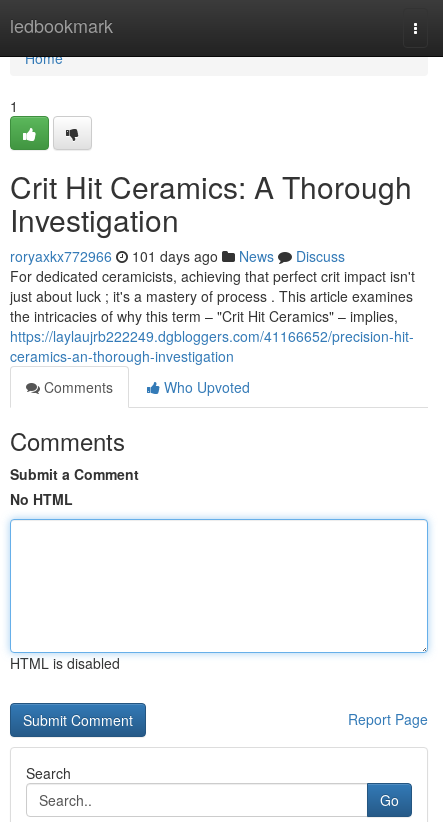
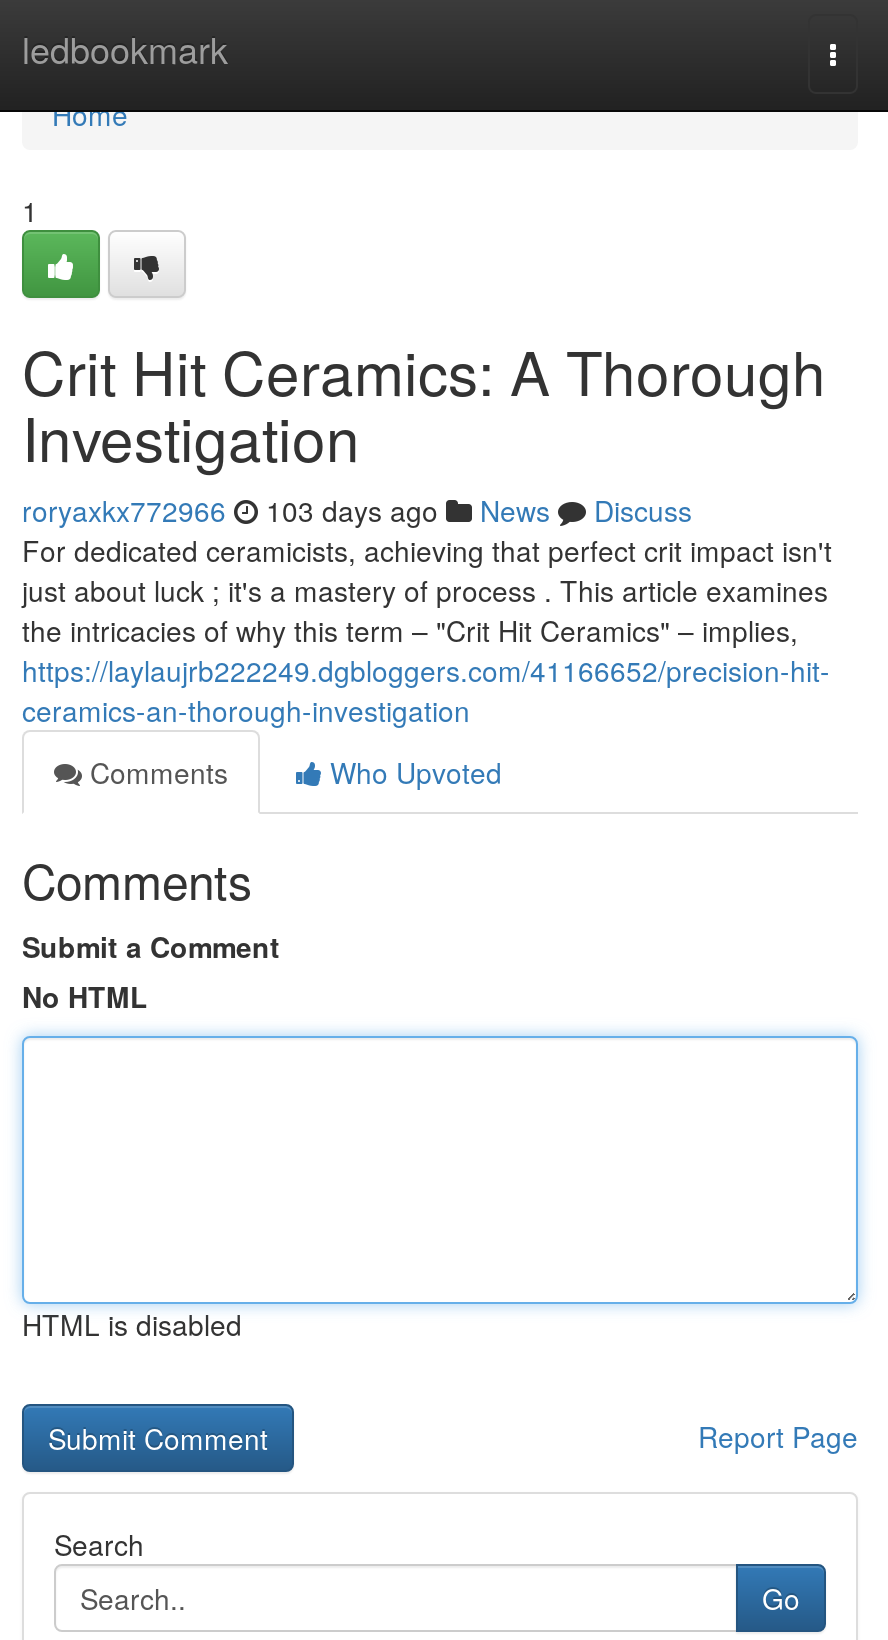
[10,246,345,266] roryaxkx772966 101 days ago News Discuss -> [22,490,692,530] roryaxkx772966 103 days ago News Discuss

